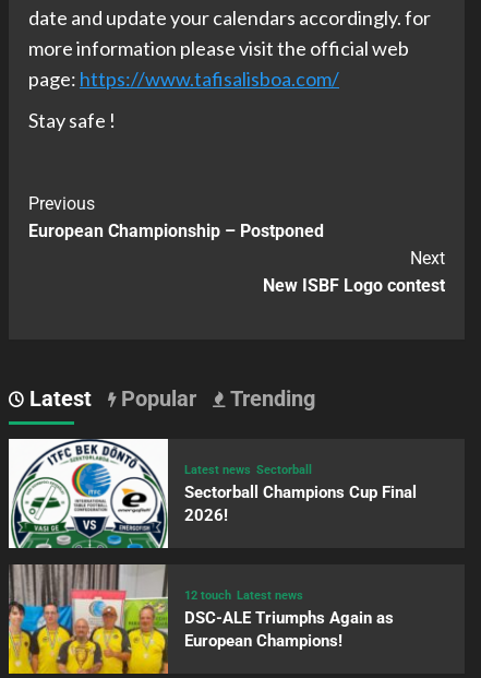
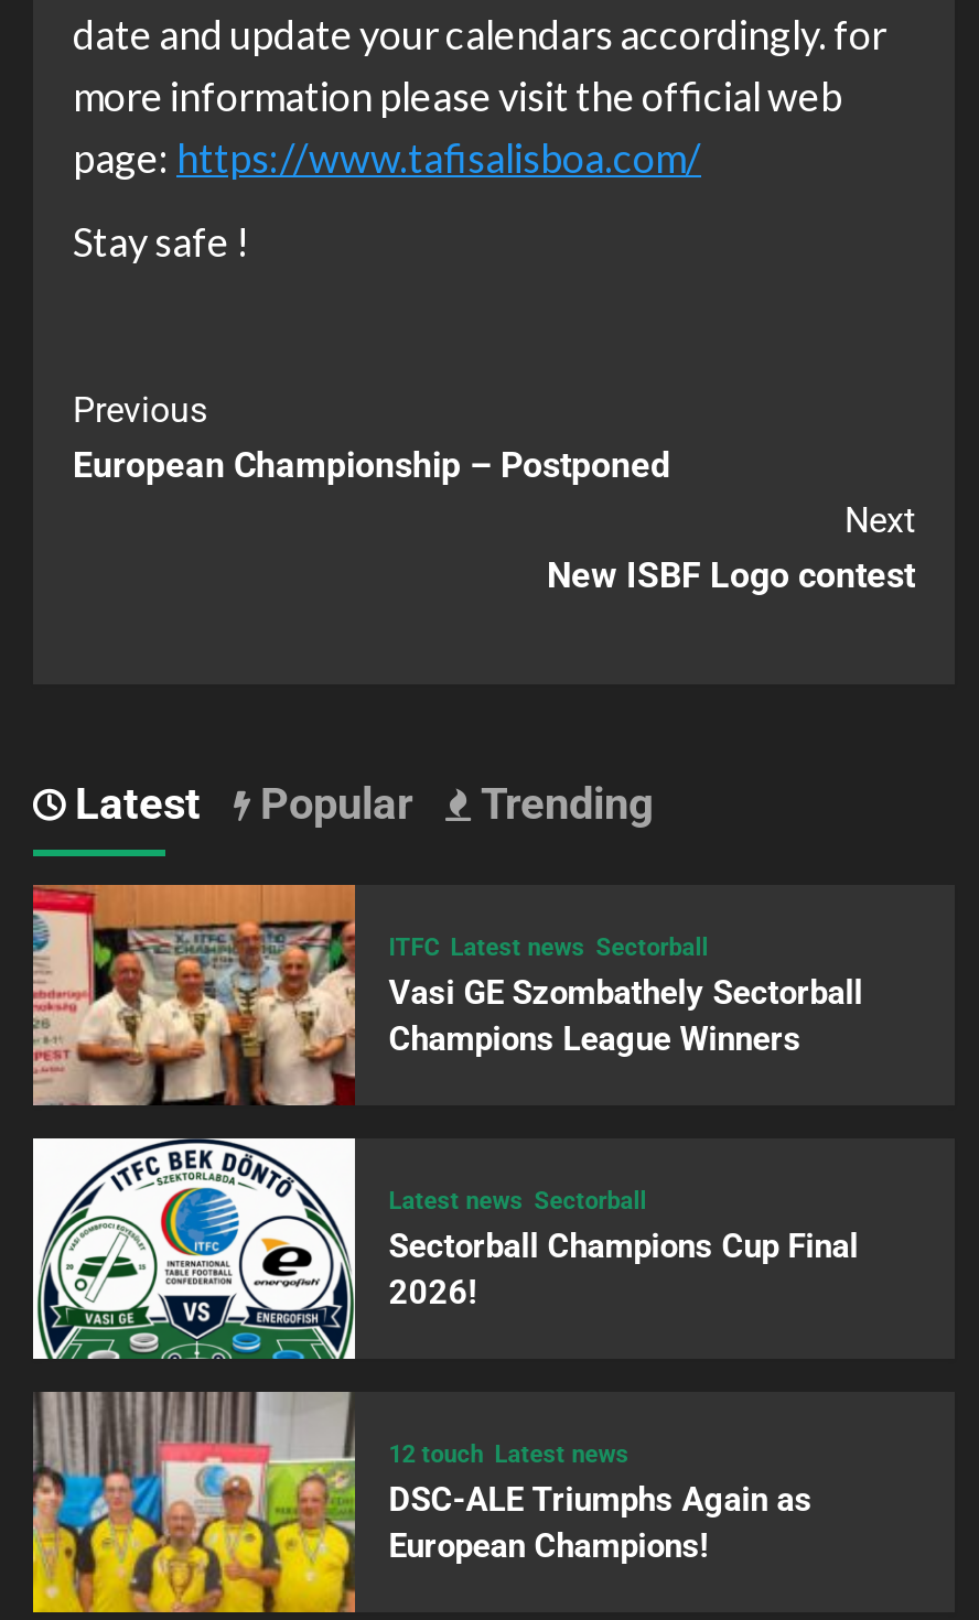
none -> [31,883,863,1108] [image] | ITFC Latest news Sectorball | Vasi GE Szombathely Sectorball | Champions League Winners

